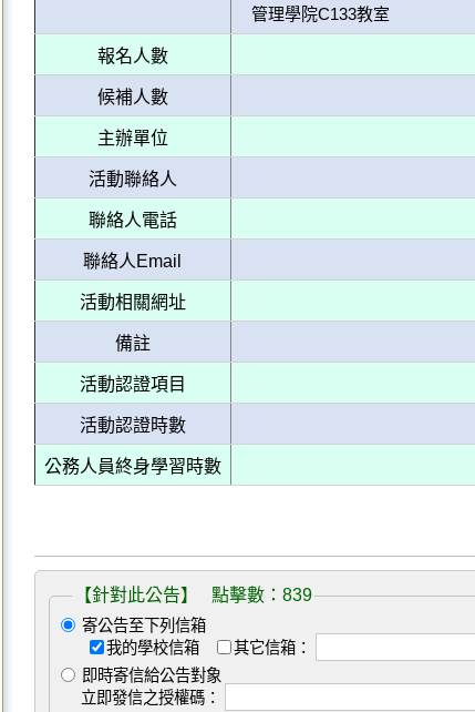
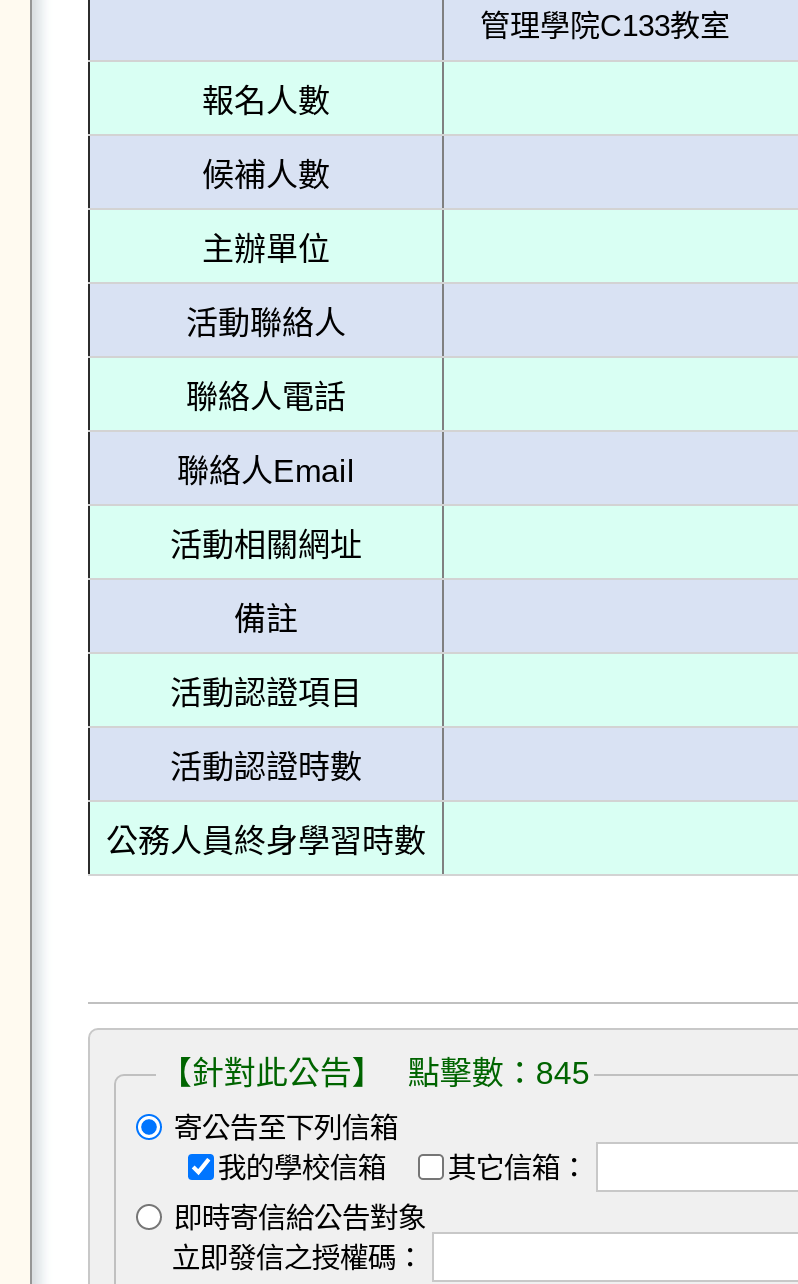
[74,586,312,604] 【針對此公告】 點擊數：839 -> [160,1056,590,1090] 【針對此公告】 點擊數：845

